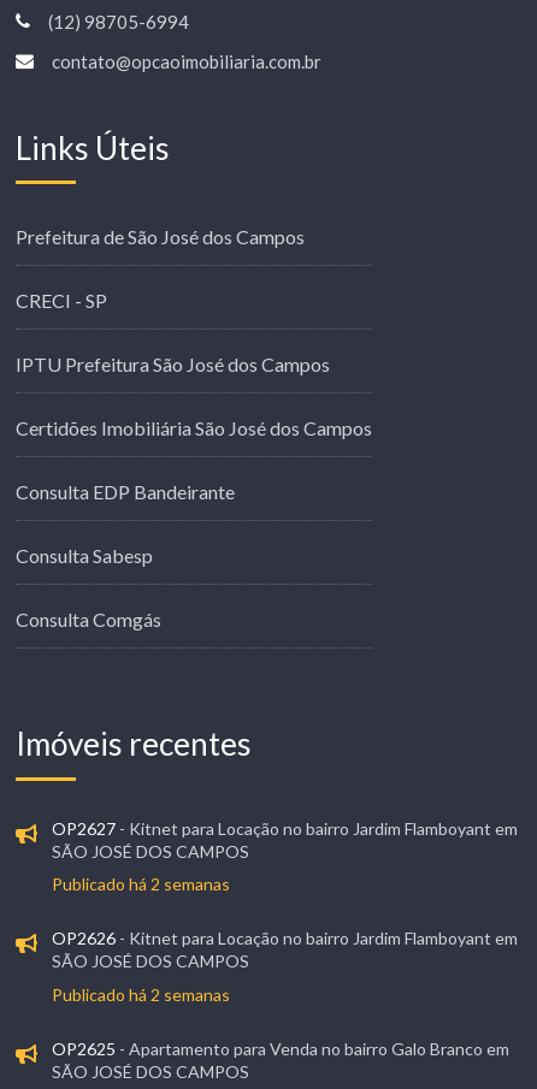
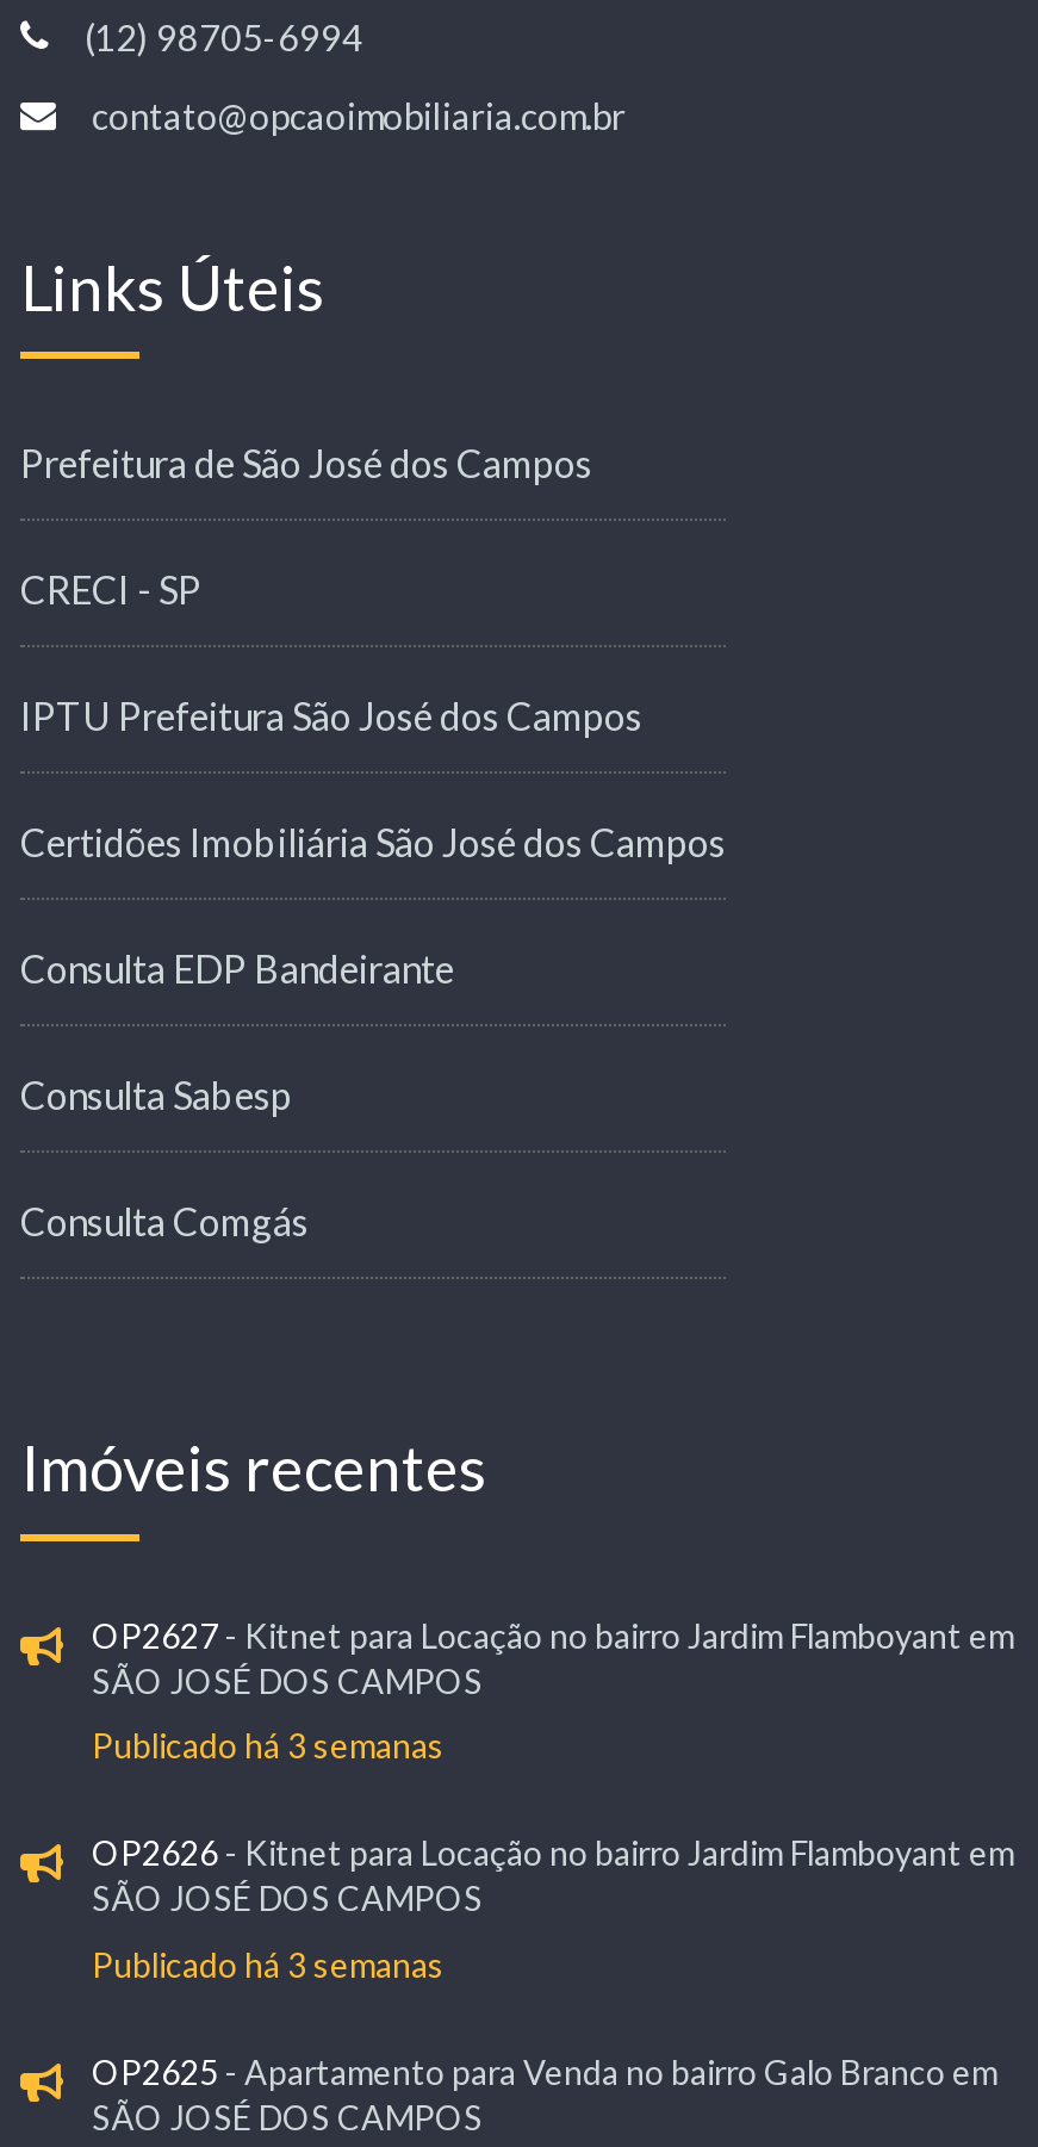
[52,874,230,894] Publicado há 2 semanas -> [92,1725,445,1766] Publicado há 3 semanas
[52,984,230,1004] Publicado há 2 semanas -> [92,1943,445,1984] Publicado há 3 semanas

